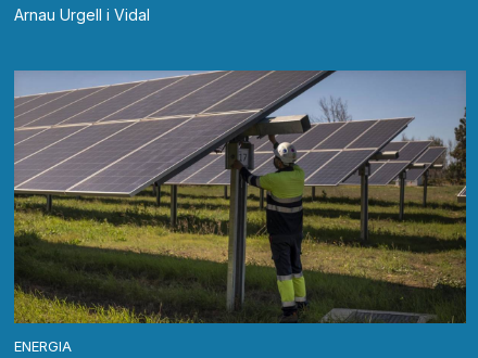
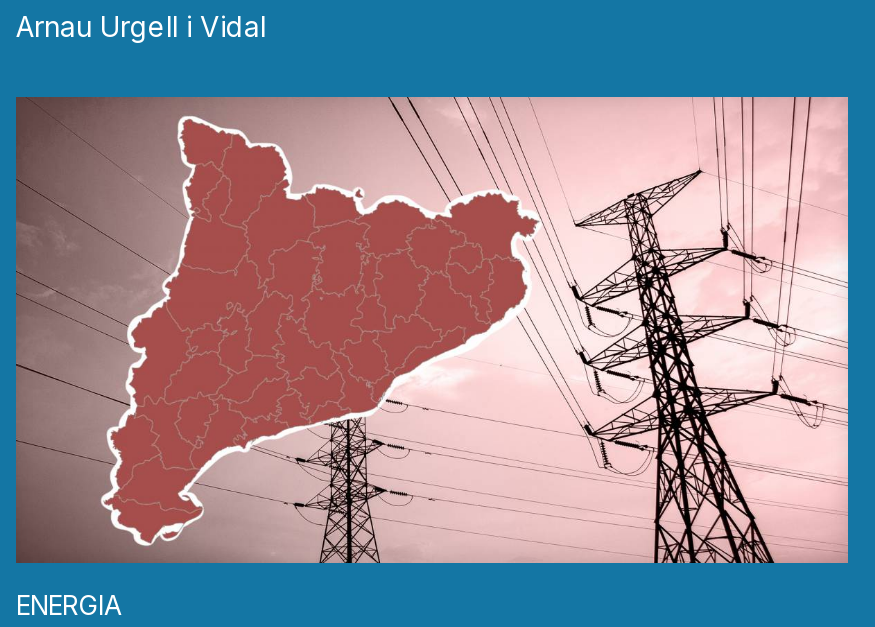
[13,69,467,324] [image] -> [14,95,850,565] [image]

